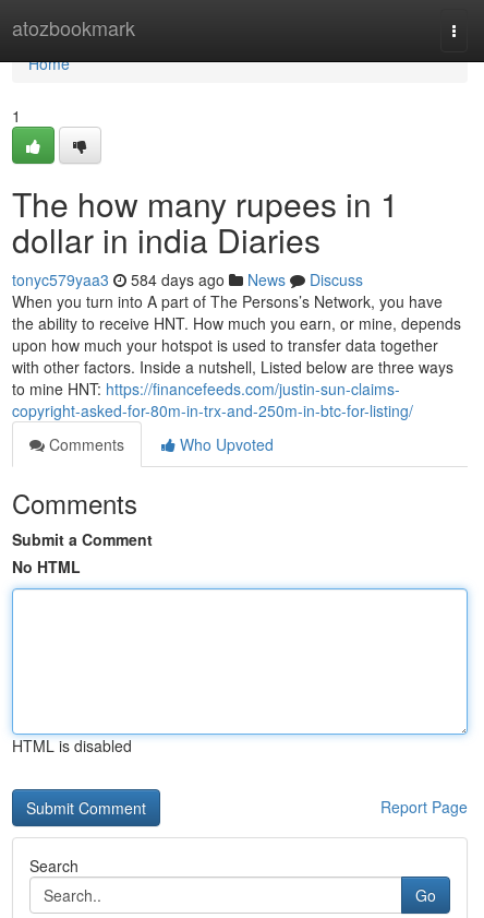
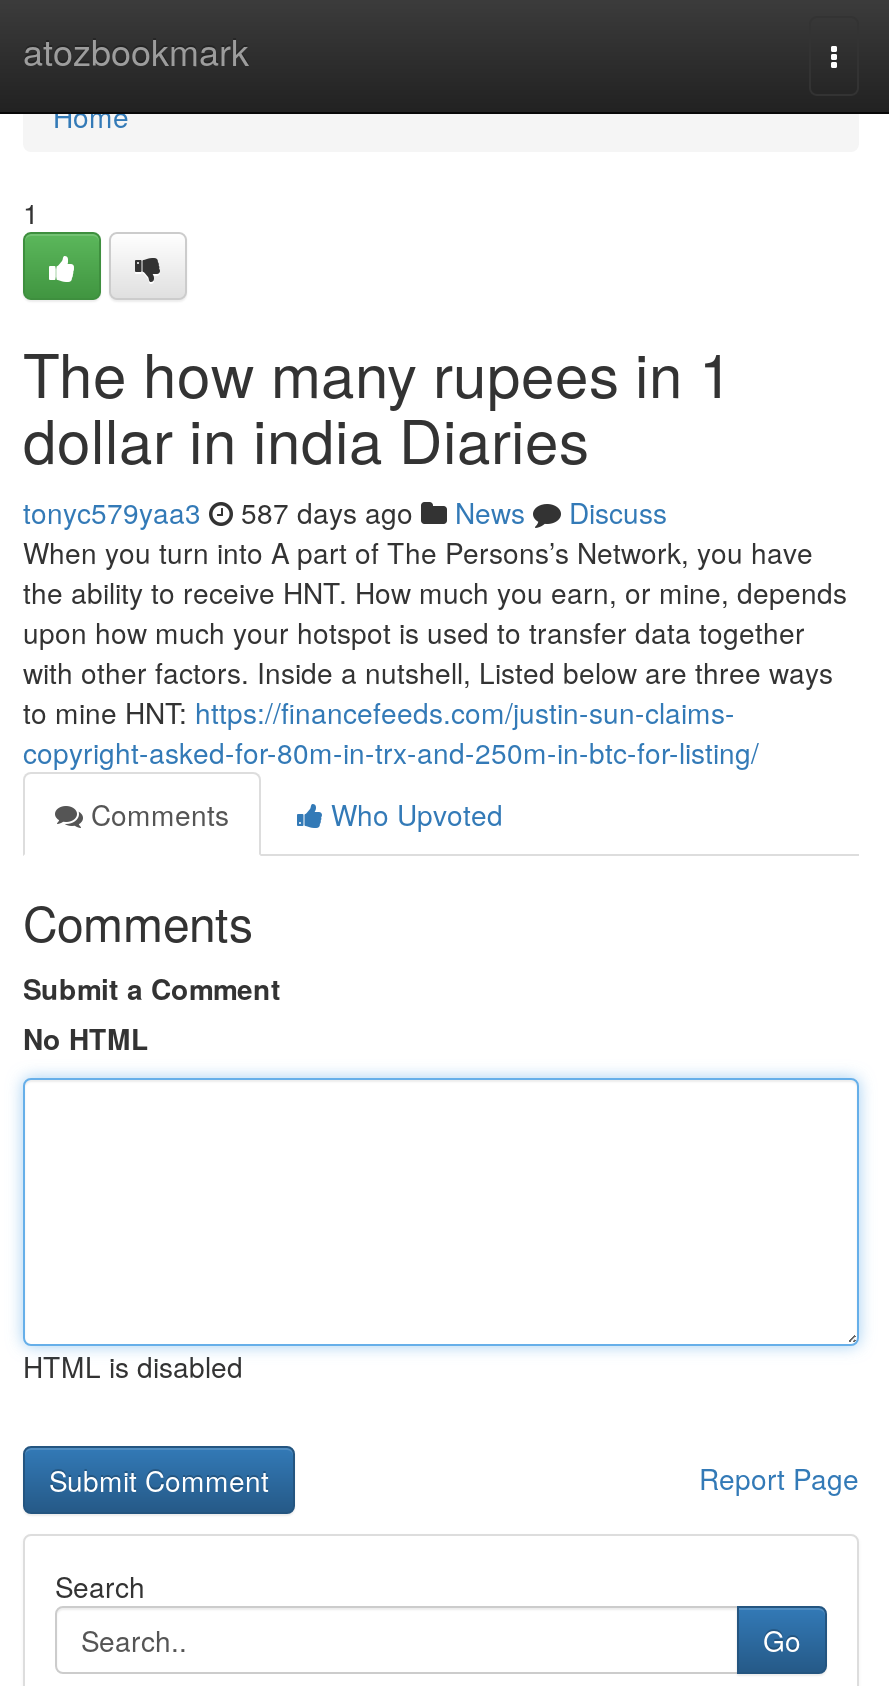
[12,269,363,290] tonyc579yaa3 584 days ago News Discuss -> [23,492,667,532] tonyc579yaa3 587 days ago News Discuss

